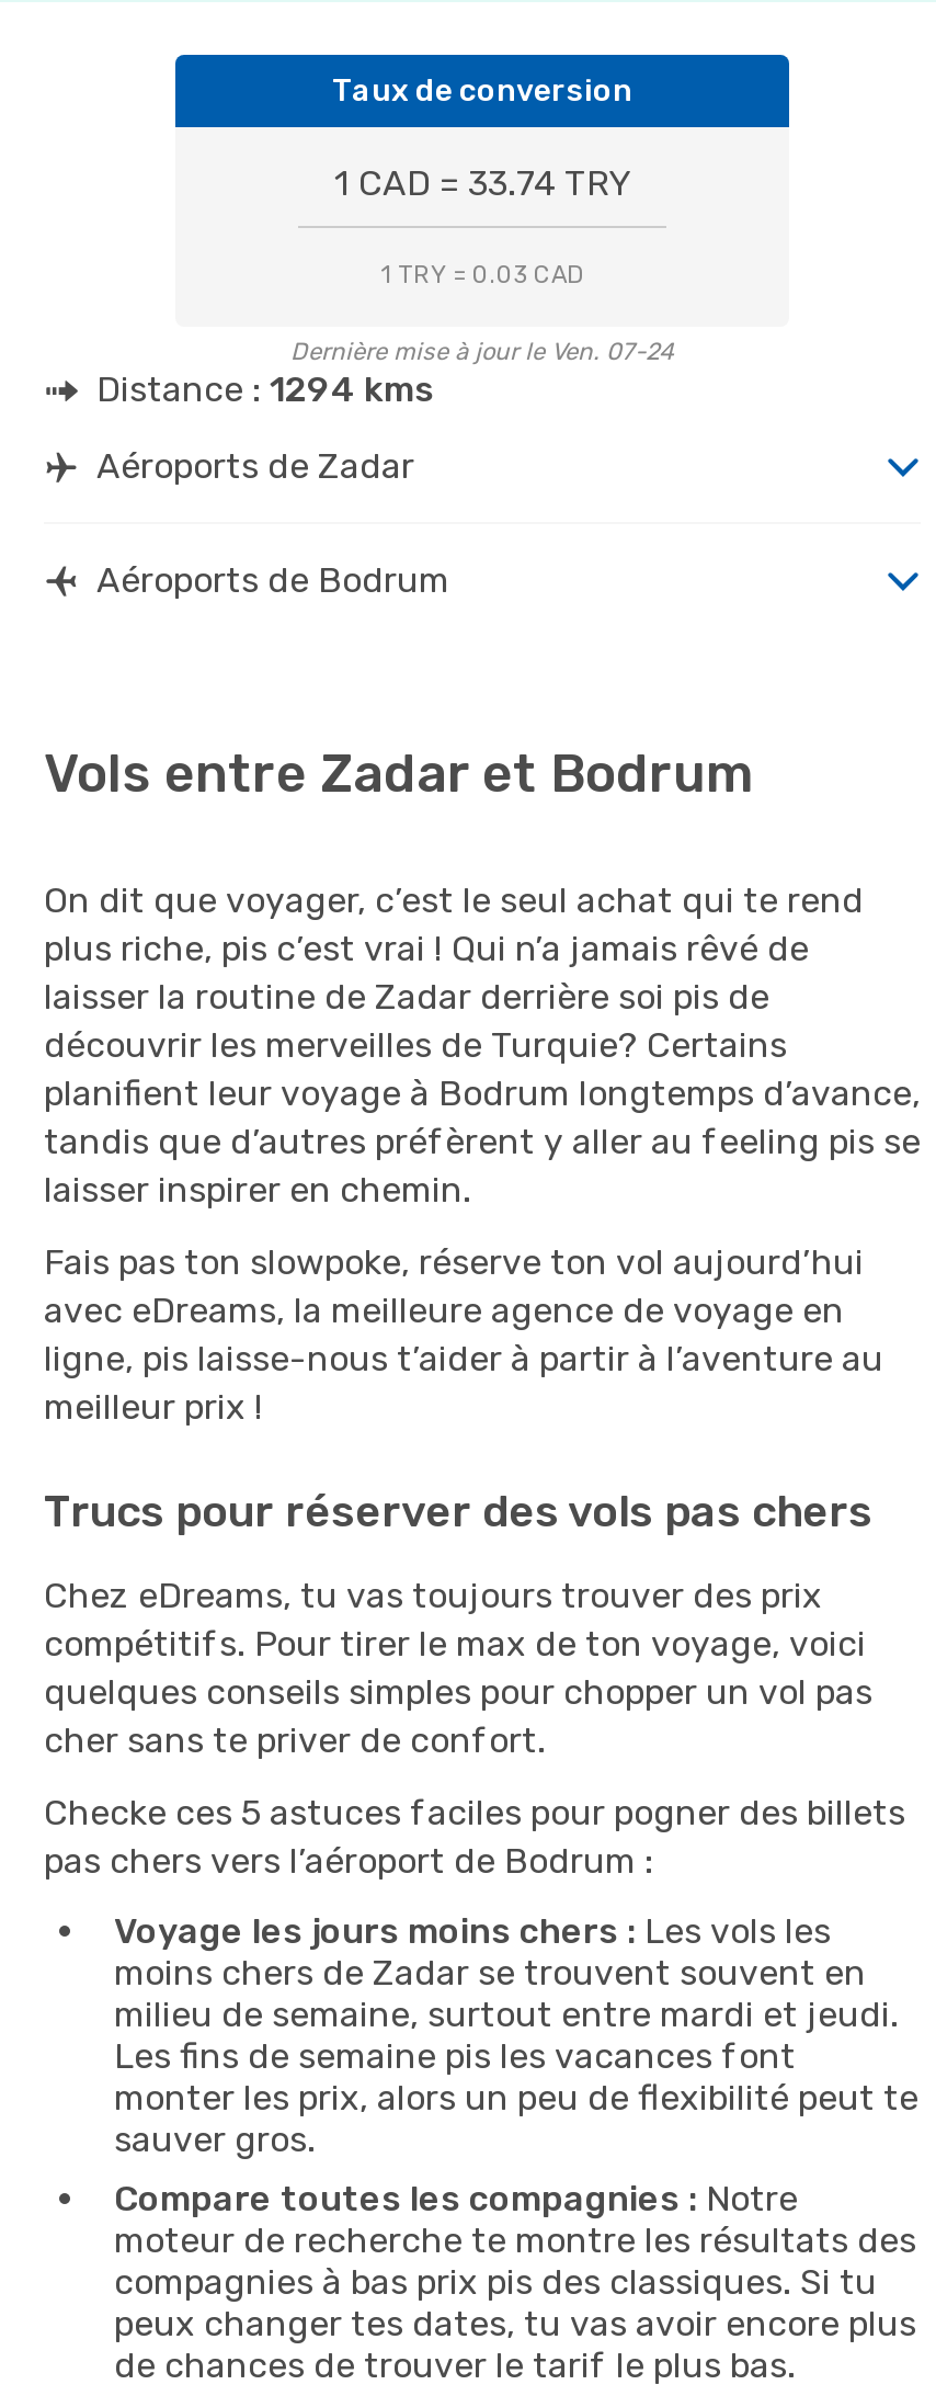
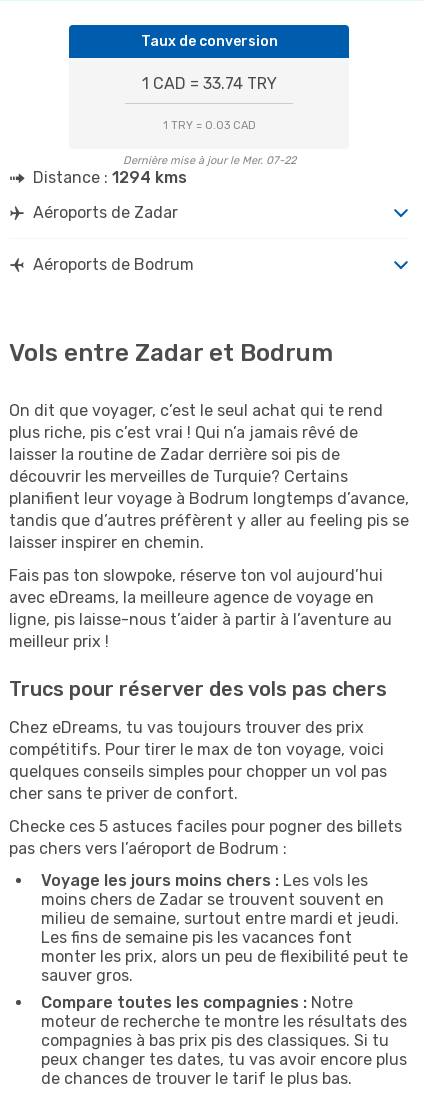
[290,337,674,366] Dernière mise à jour le Ven. 07-24 -> [122,154,295,167] Dernière mise à jour le Mer. 07-22

